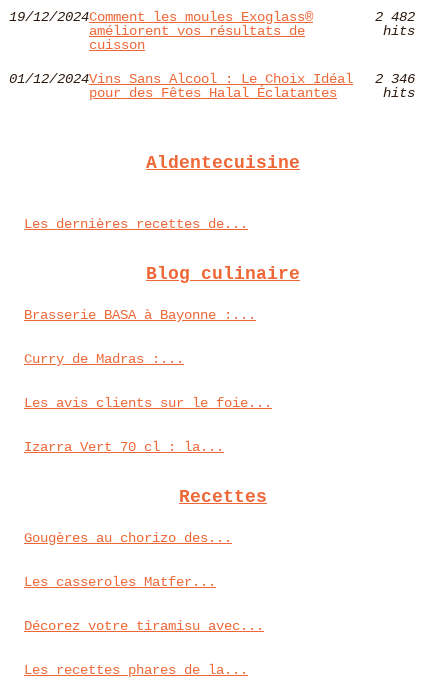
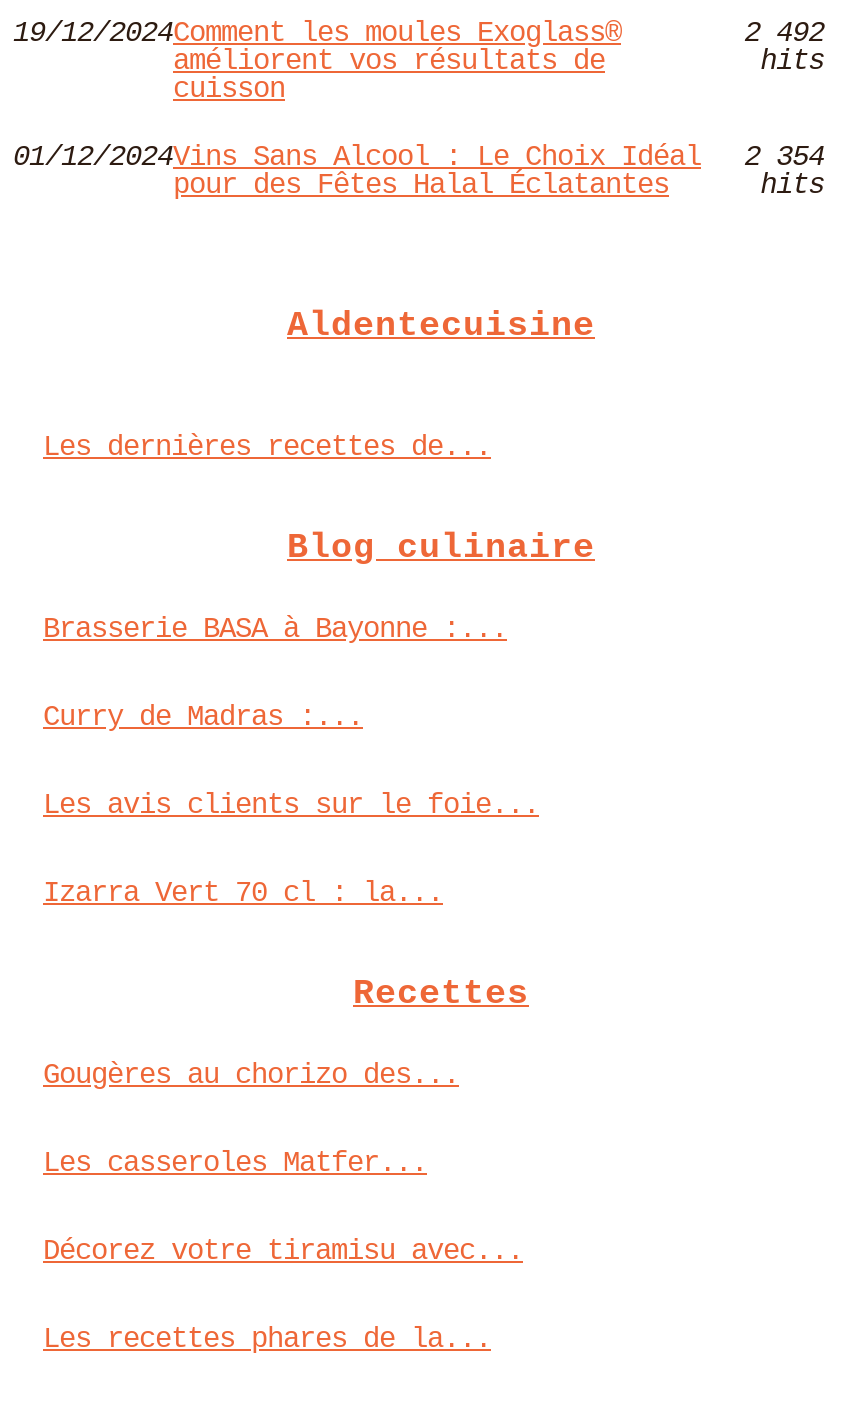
[375,9,415,25] 2 482 -> [744,17,824,49] 2 492
[9,71,415,87] 01/12/2024Vins Sans Alcool : Le Choix Idéal 2 346 -> [13,141,824,173] 01/12/2024Vins Sans Alcool : Le Choix Idéal 2 354

